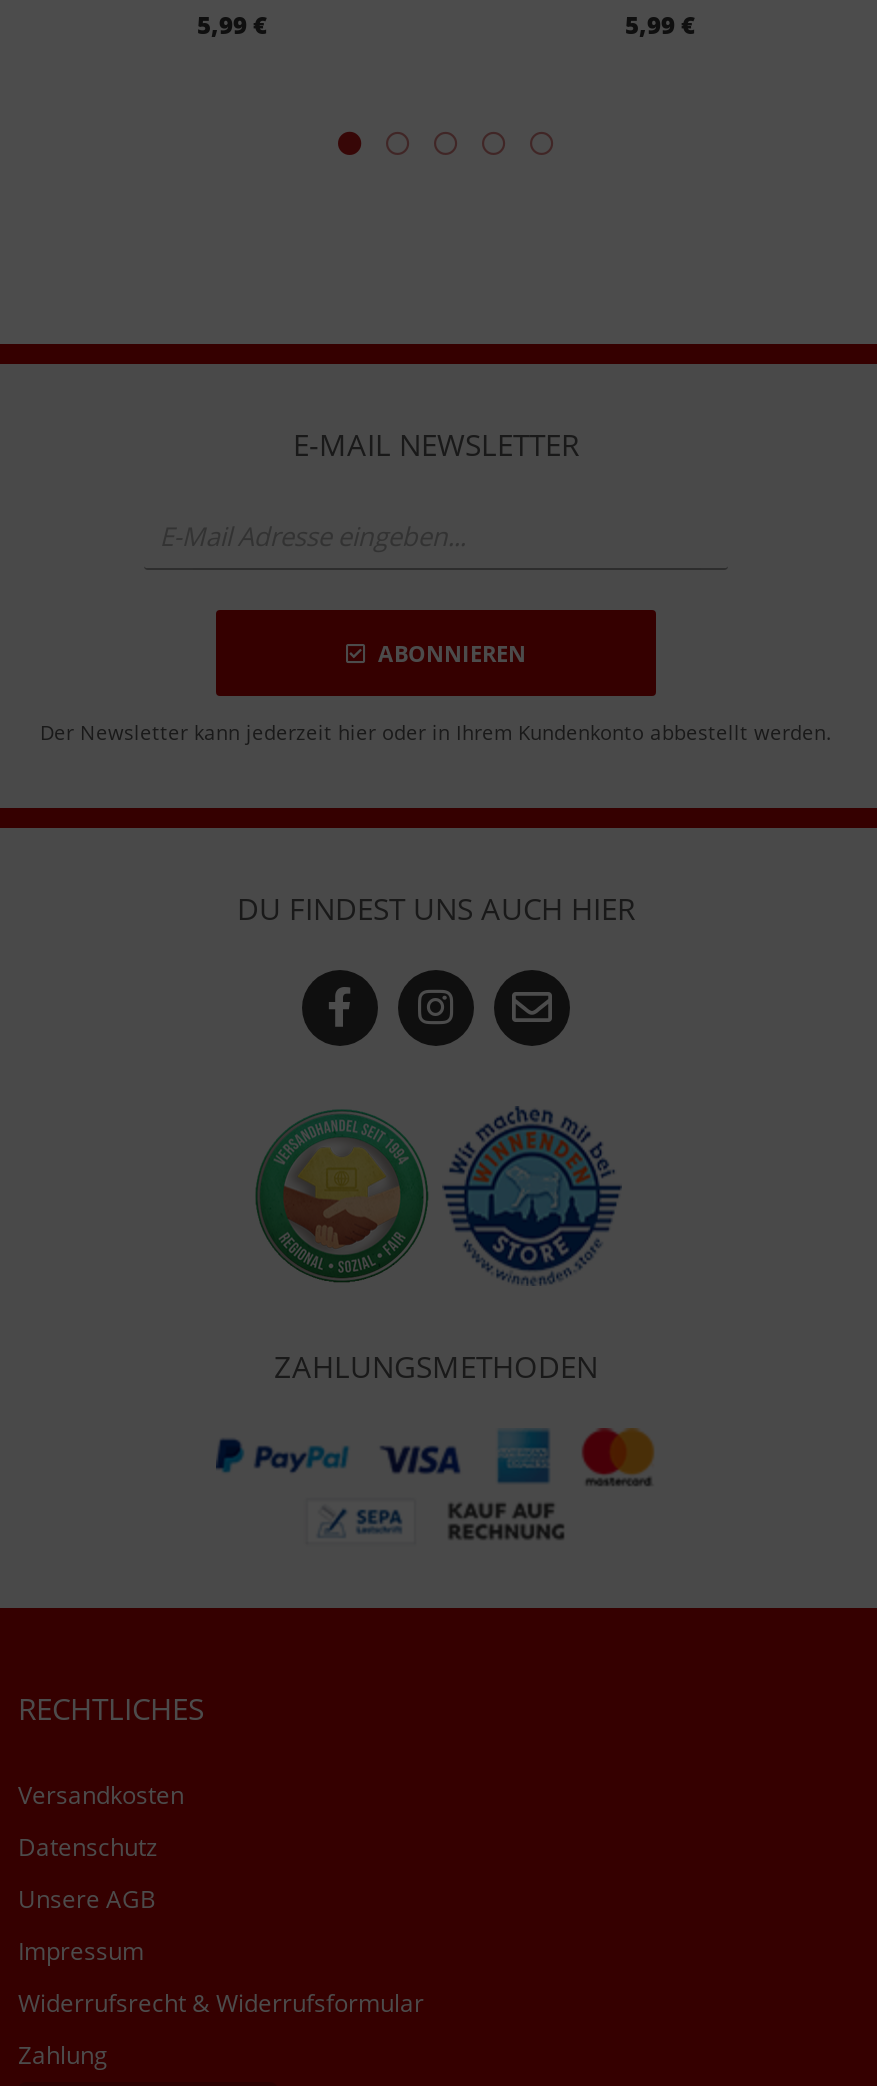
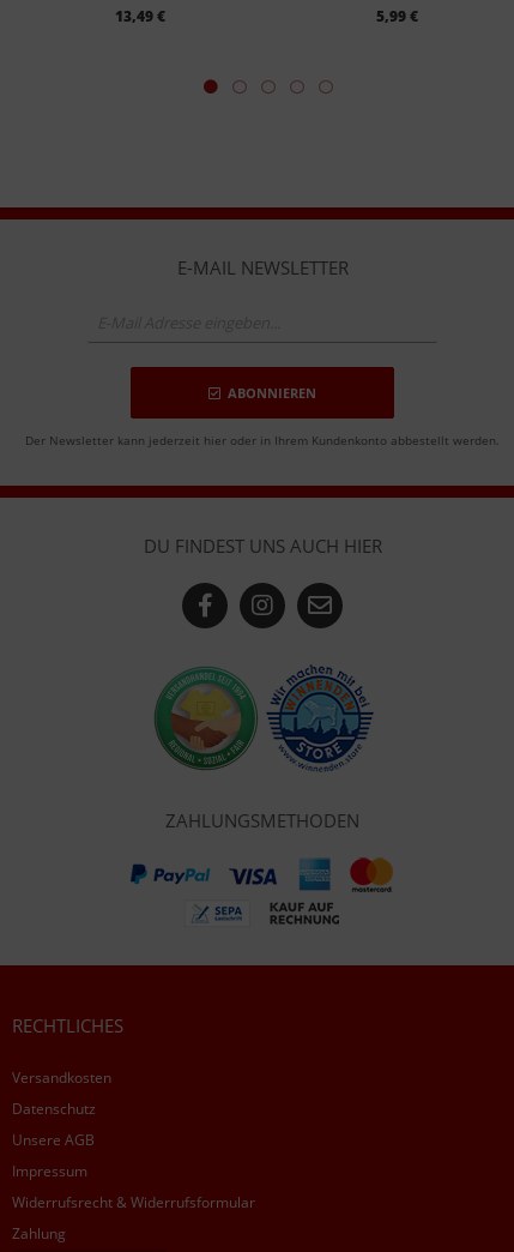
[197,9,267,43] 5,99 € -> [115,7,165,27] 13,49 €

